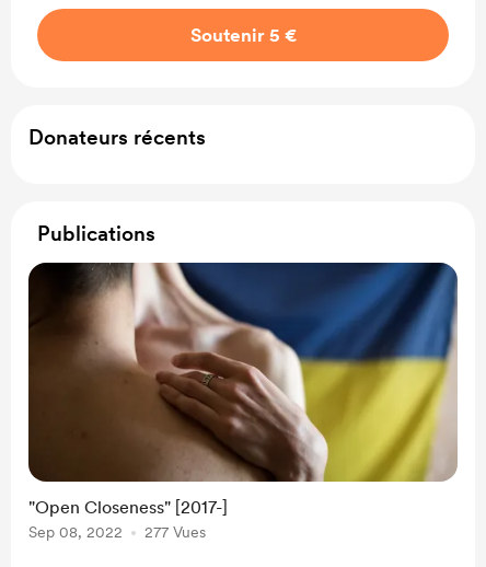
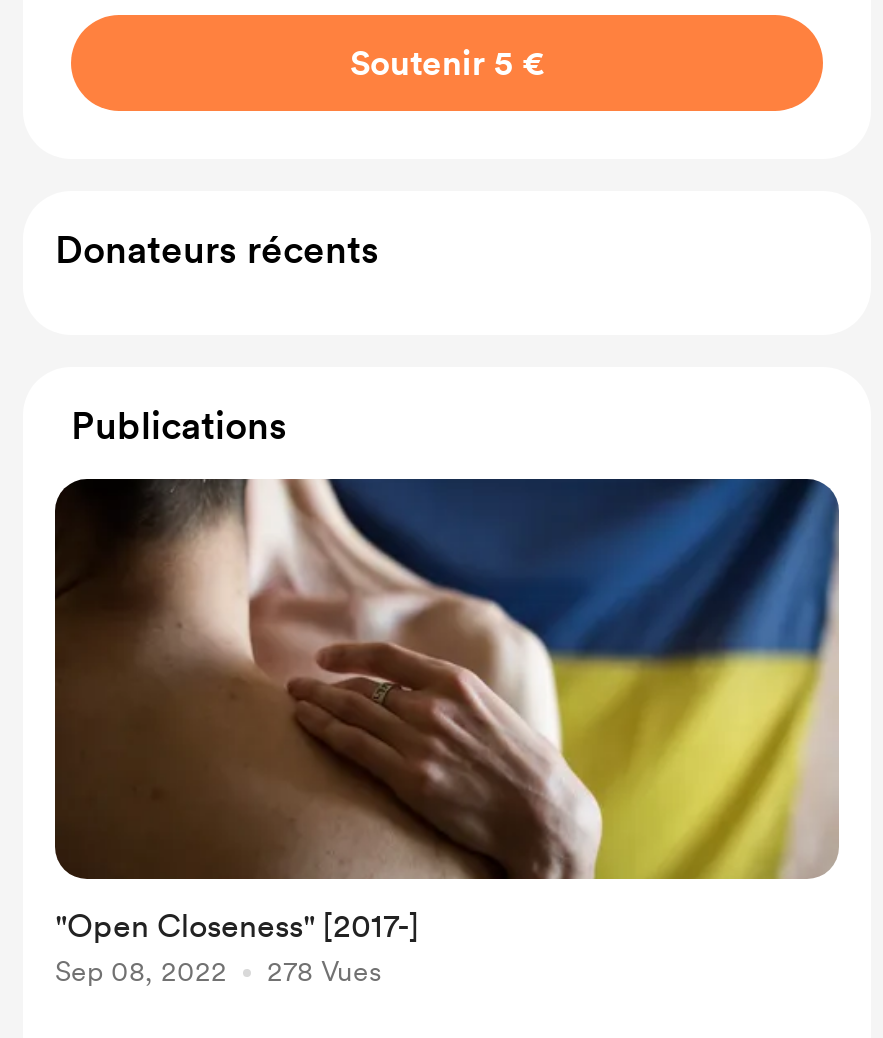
[28,523,206,541] Sep 08, 2022 277 Vues -> [55,955,381,987] Sep 08, 2022 278 Vues

